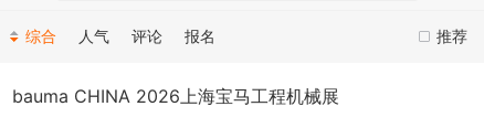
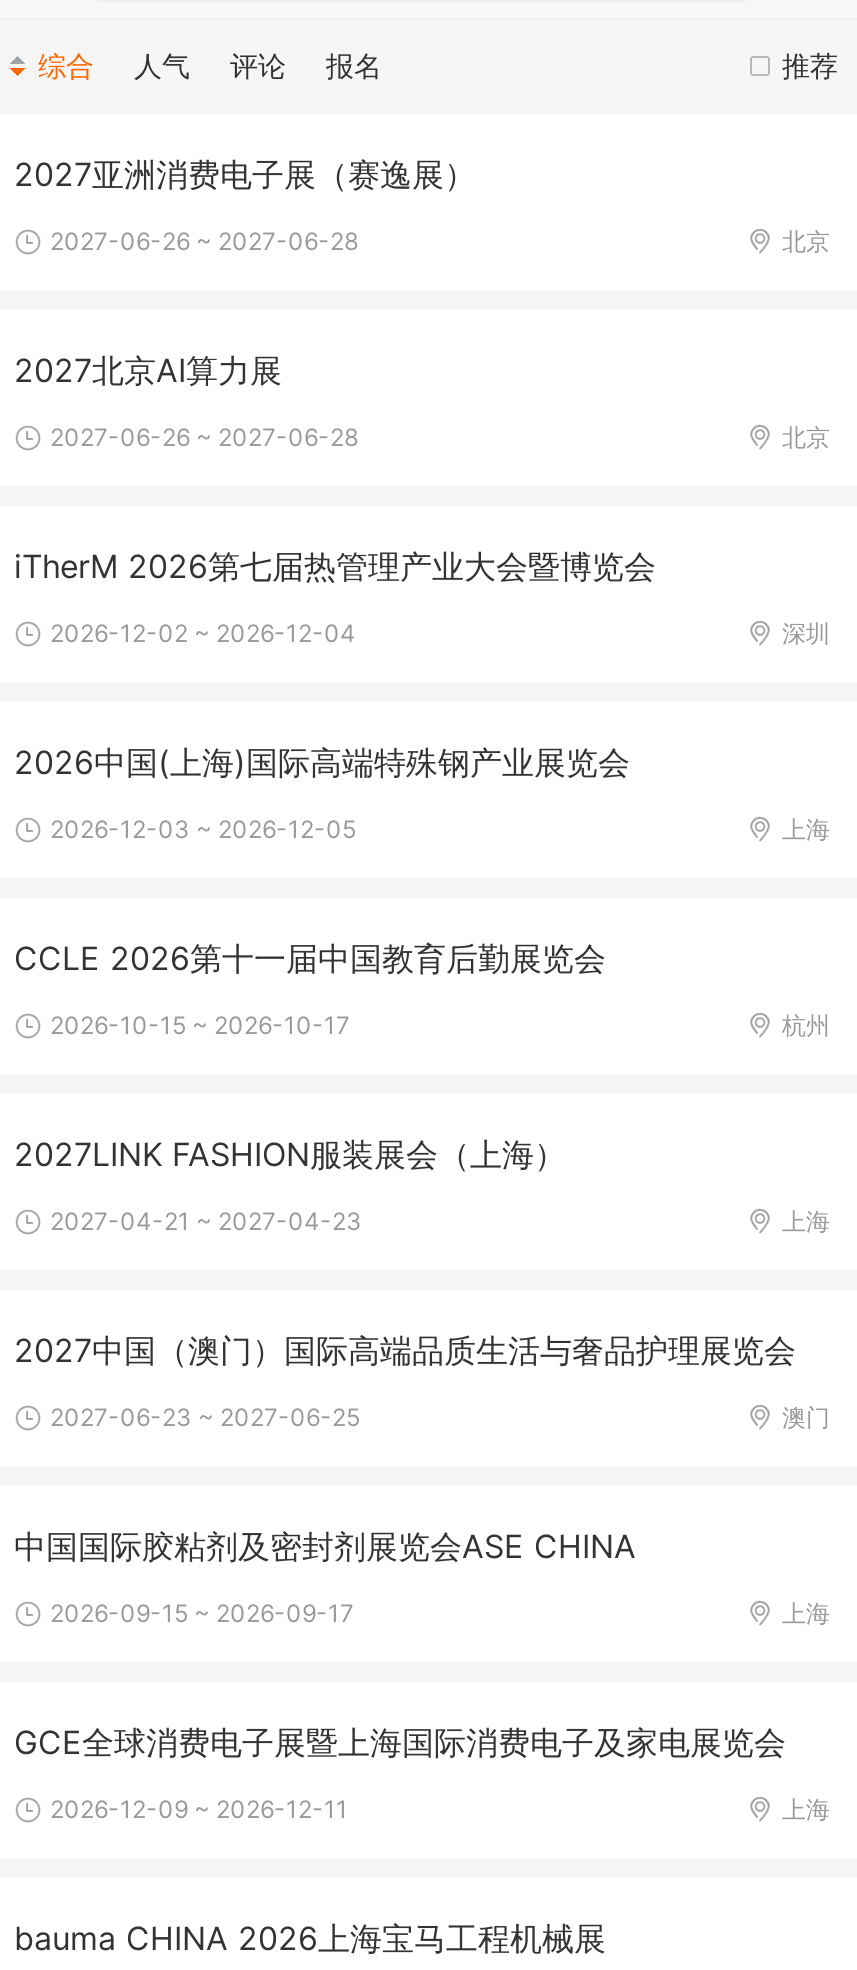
none -> [14,154,830,1824] 2027亚洲消费电子展（赛逸展） | 北京 | 2027-06-26 ~ 2027-06-28 | 2027北京AI算力展 | 北京 | 2027-06-26 ~ 2027-06-28 | iTherM 2026第七届热管理产业大会暨博览会 | 深圳 | 2026-12-02 ~ 2026-12-04 | 2026中国(上海)国际高端特殊钢产业展览会 | 上海 | 2026-12-03 ~ 2026-12-05 | CCLE 2026第十一届中国教育后勤展览会 | 杭州 | 2026-10-15 ~ 2026-10-17 | 2027LINK FASHION服装展会（上海） | 上海 | 2027-04-21 ~ 2027-04-23 | 2027中国（澳门）国际高端品质生活与奢品护理展览会 | 澳门 | 2027-06-23 ~ 2027-06-25 | 中国国际胶粘剂及密封剂展览会ASE CHINA | 上海 | 2026-09-15 ~ 2026-09-17 | GCE全球消费电子展暨上海国际消费电子及家电展览会 | 上海 | 2026-12-09 ~ 2026-12-11

